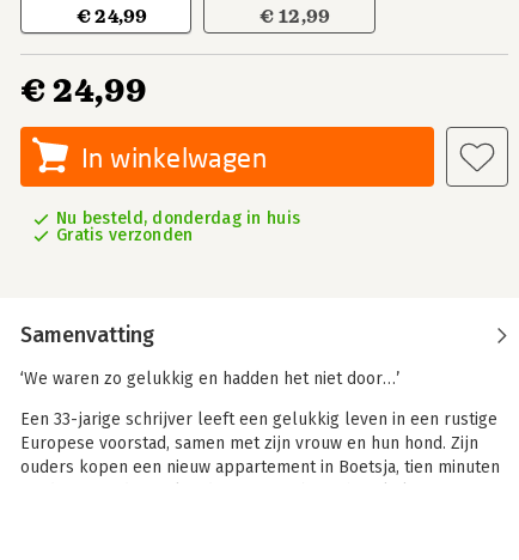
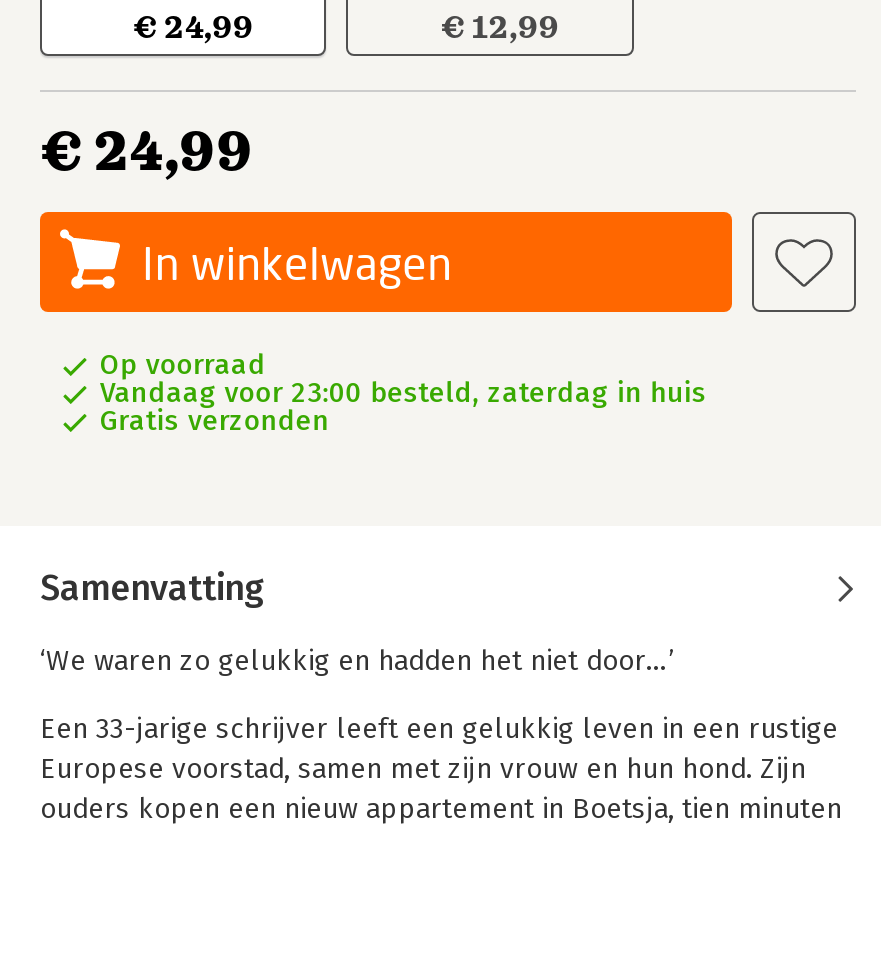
[56,208,300,229] Nu besteld, donderdag in huis -> [100,348,707,410] Op voorraad | Vandaag voor 23:00 besteld, zaterdag in huis

